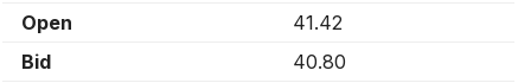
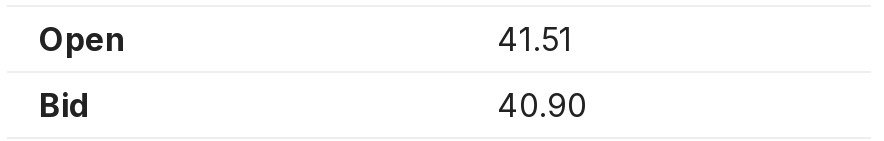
[293,11,343,34] 41.42 -> [497,19,573,59] 41.51
[293,50,346,74] 40.80 -> [497,85,587,125] 40.90

